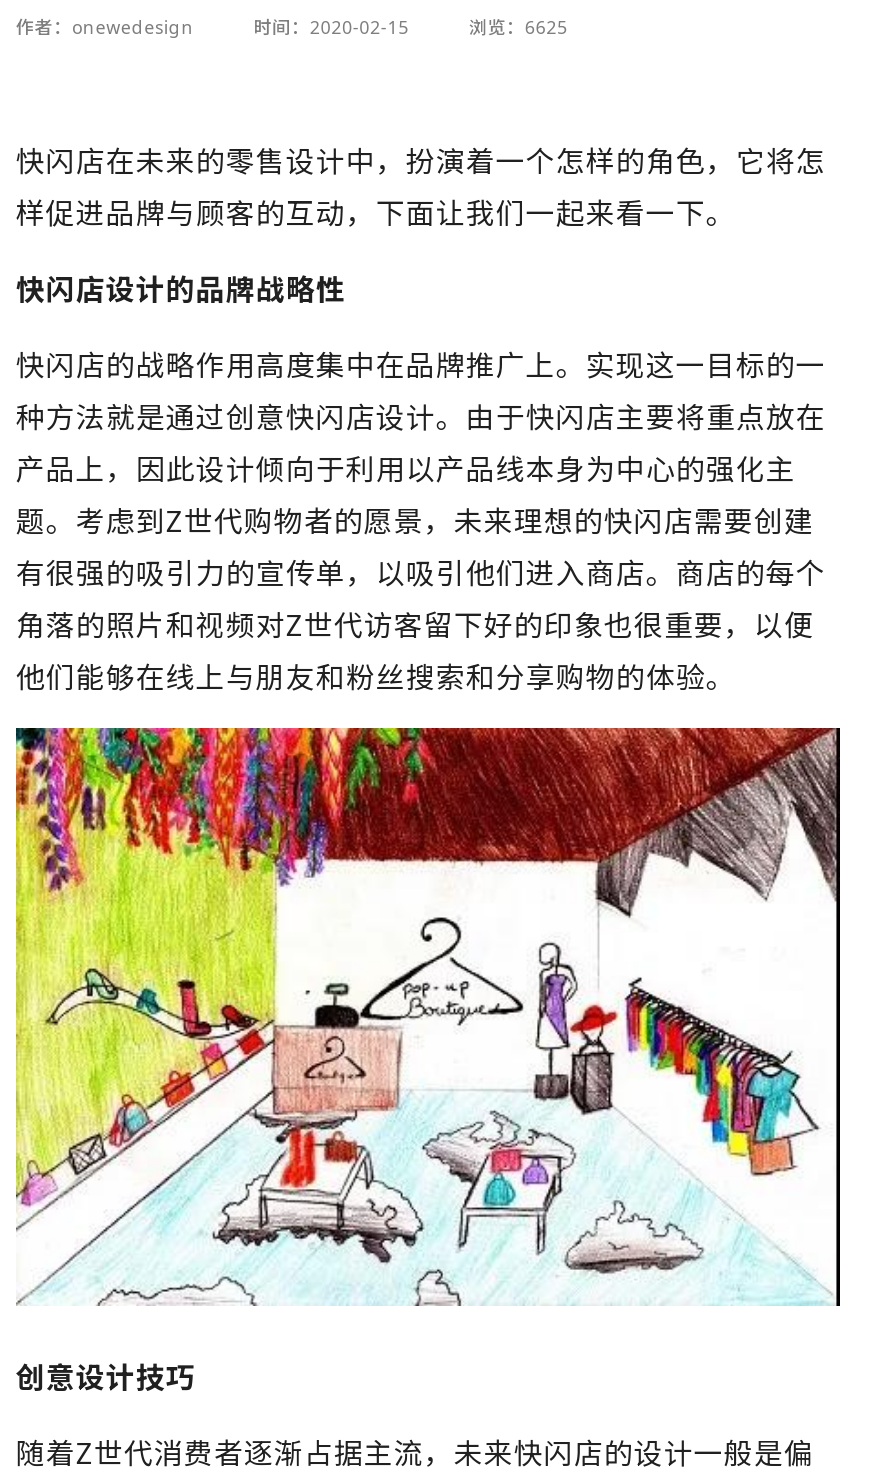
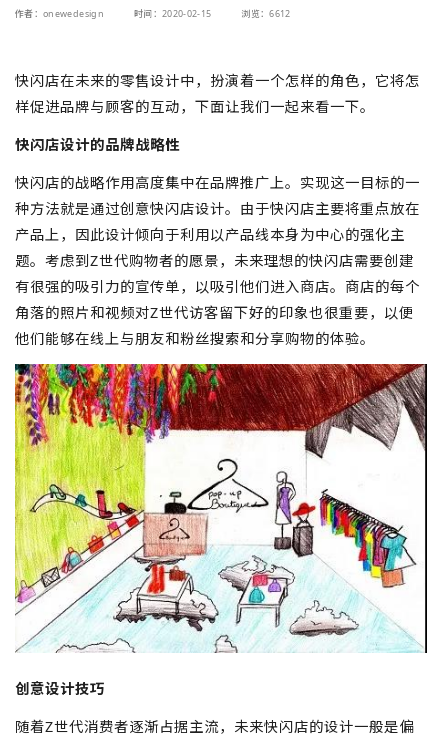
[469,14,568,40] 浏览：6625 -> [241,7,291,20] 浏览：6612

